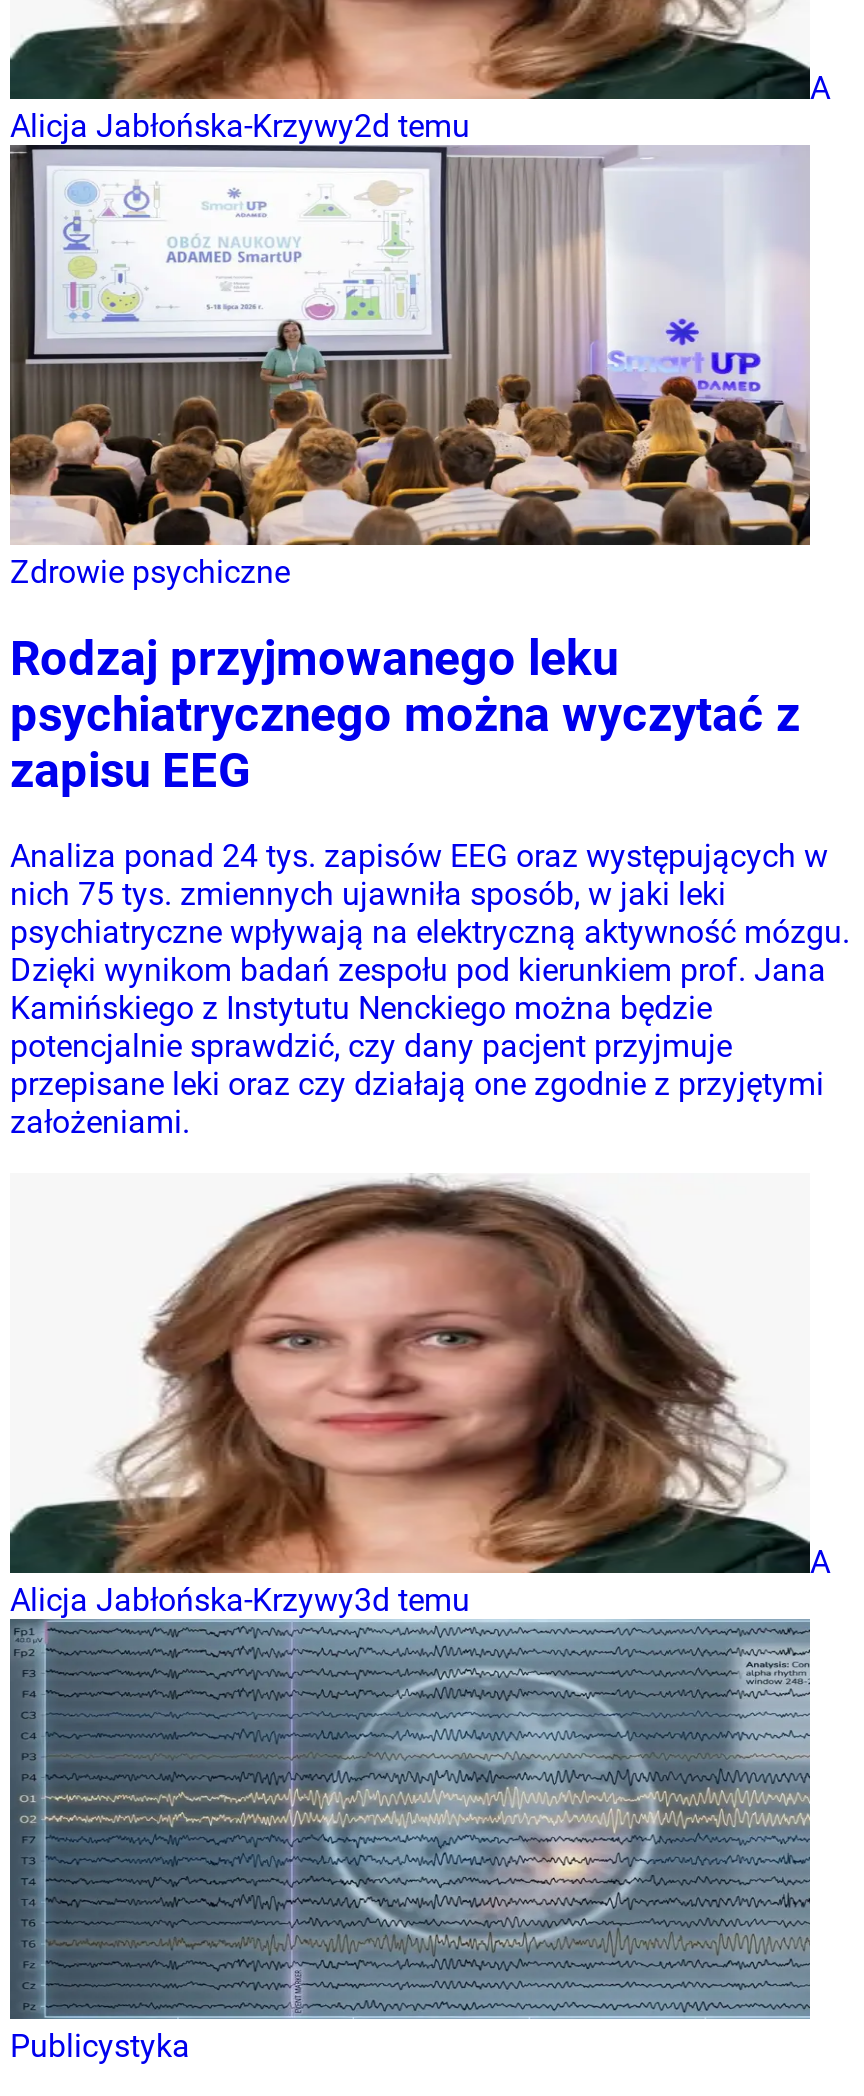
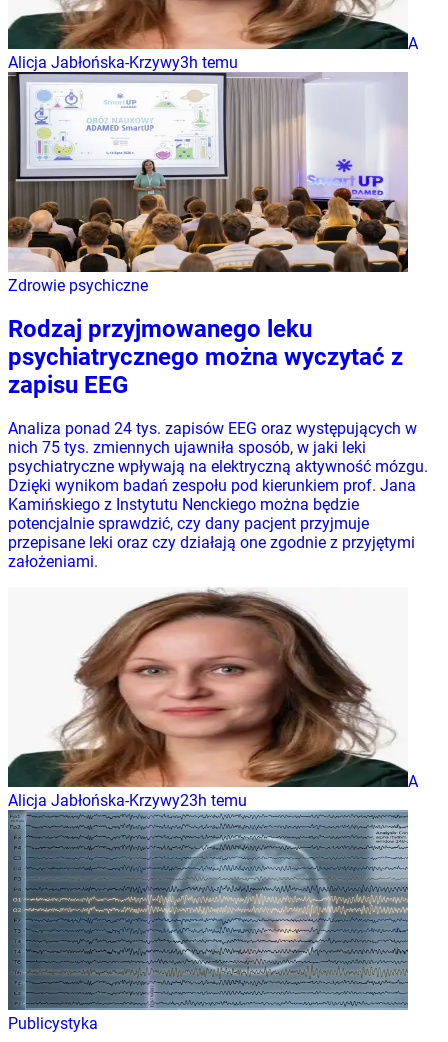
[10,106,470,144] Alicja Jabłońska-Krzywy2d temu -> [8,53,238,72] Alicja Jabłońska-Krzywy3h temu
[10,1582,470,1620] Alicja Jabłońska-Krzywy3d temu -> [8,791,247,810] Alicja Jabłońska-Krzywy23h temu

